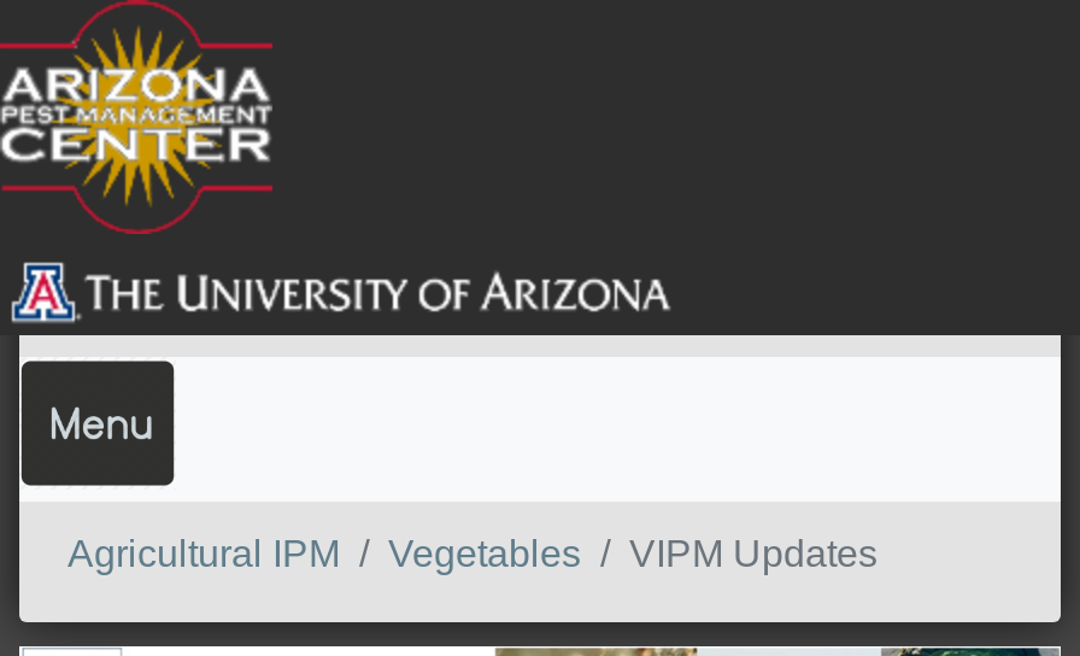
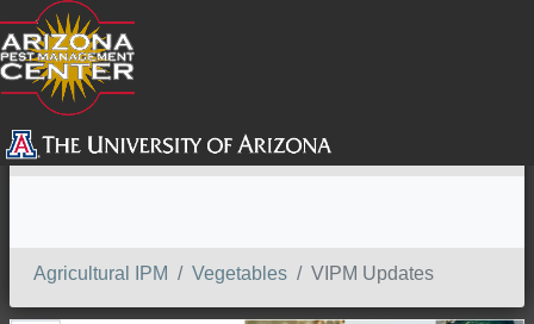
[19,359,176,490] [image] -> none

